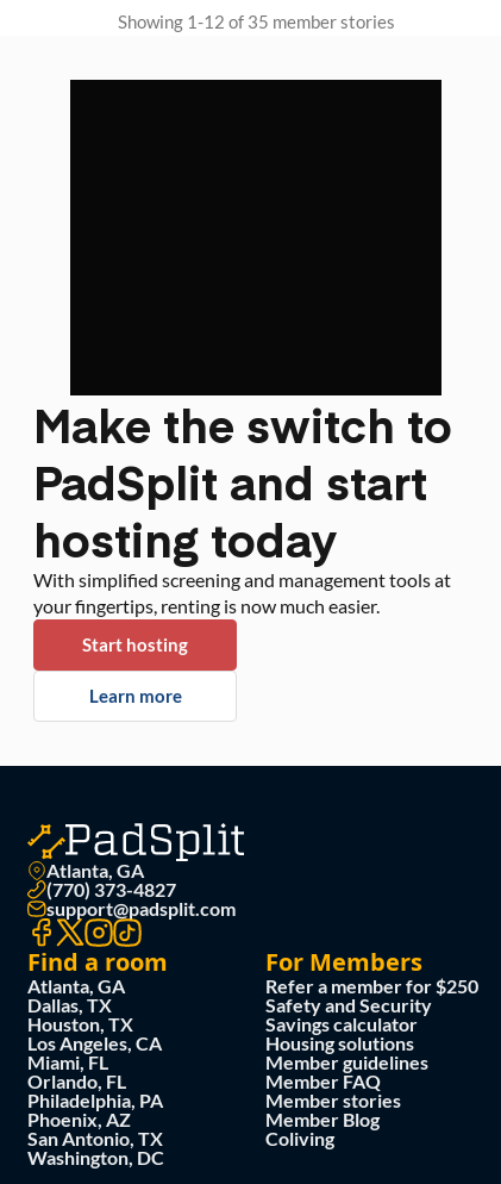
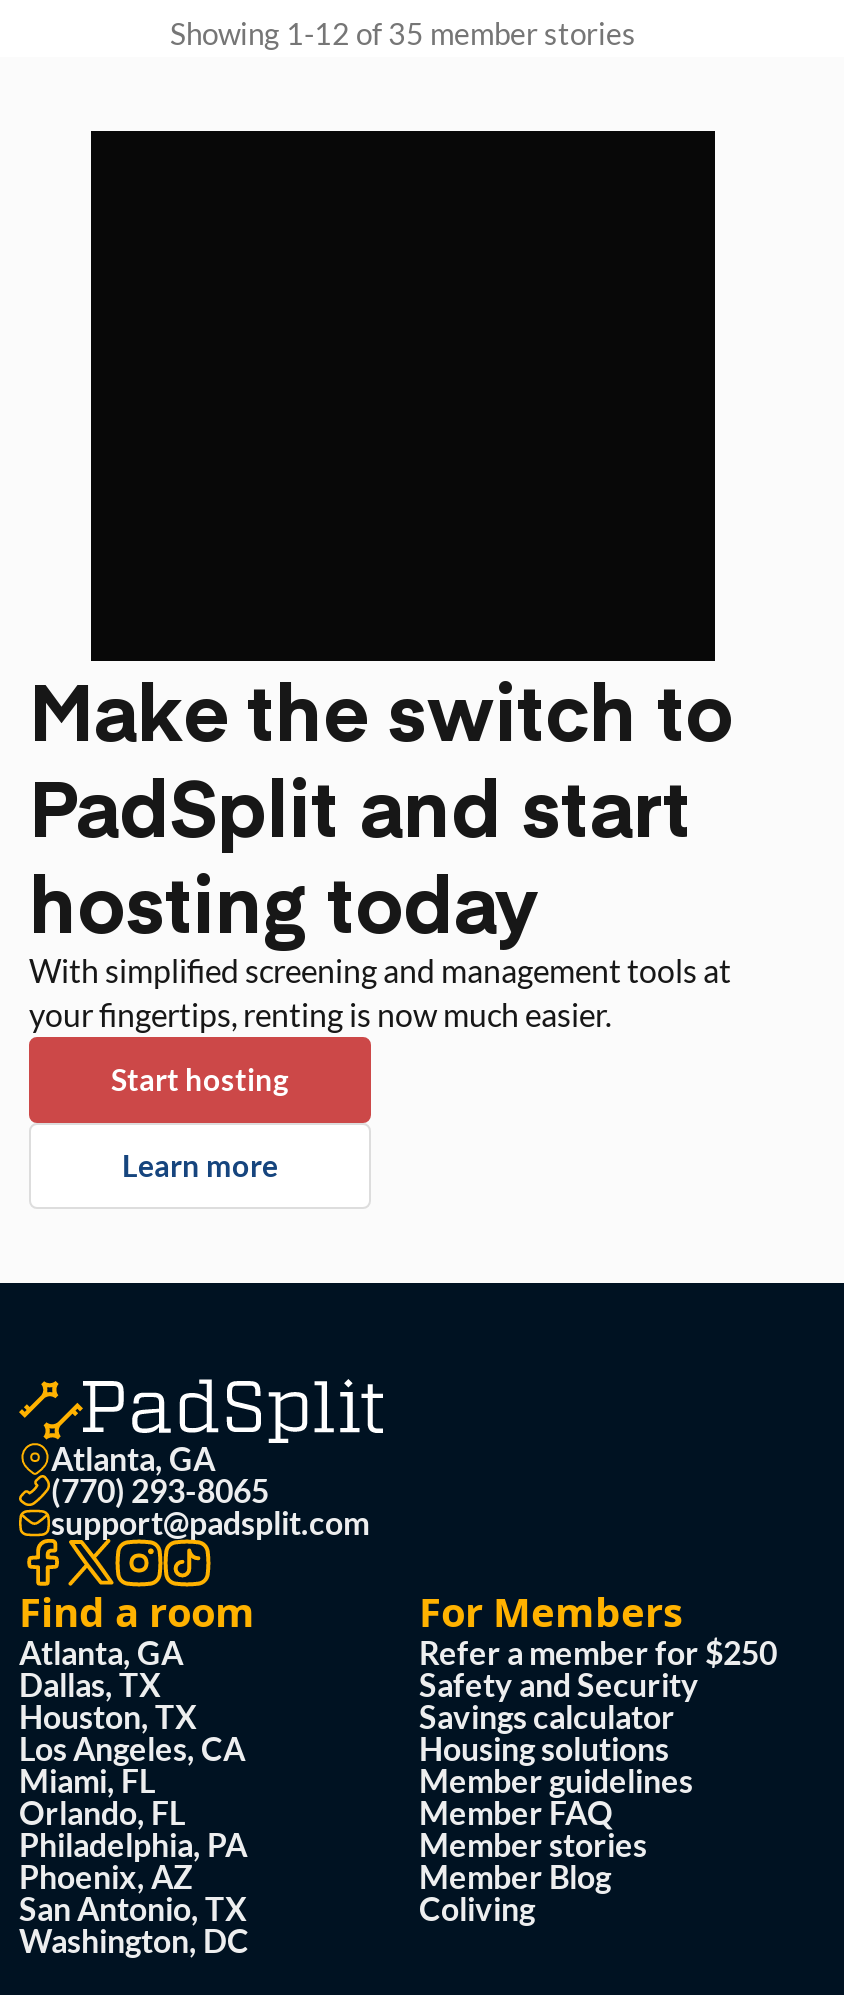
[46,877,176,900] (770) 373-4827 -> [51,1470,269,1508] (770) 293-8065

